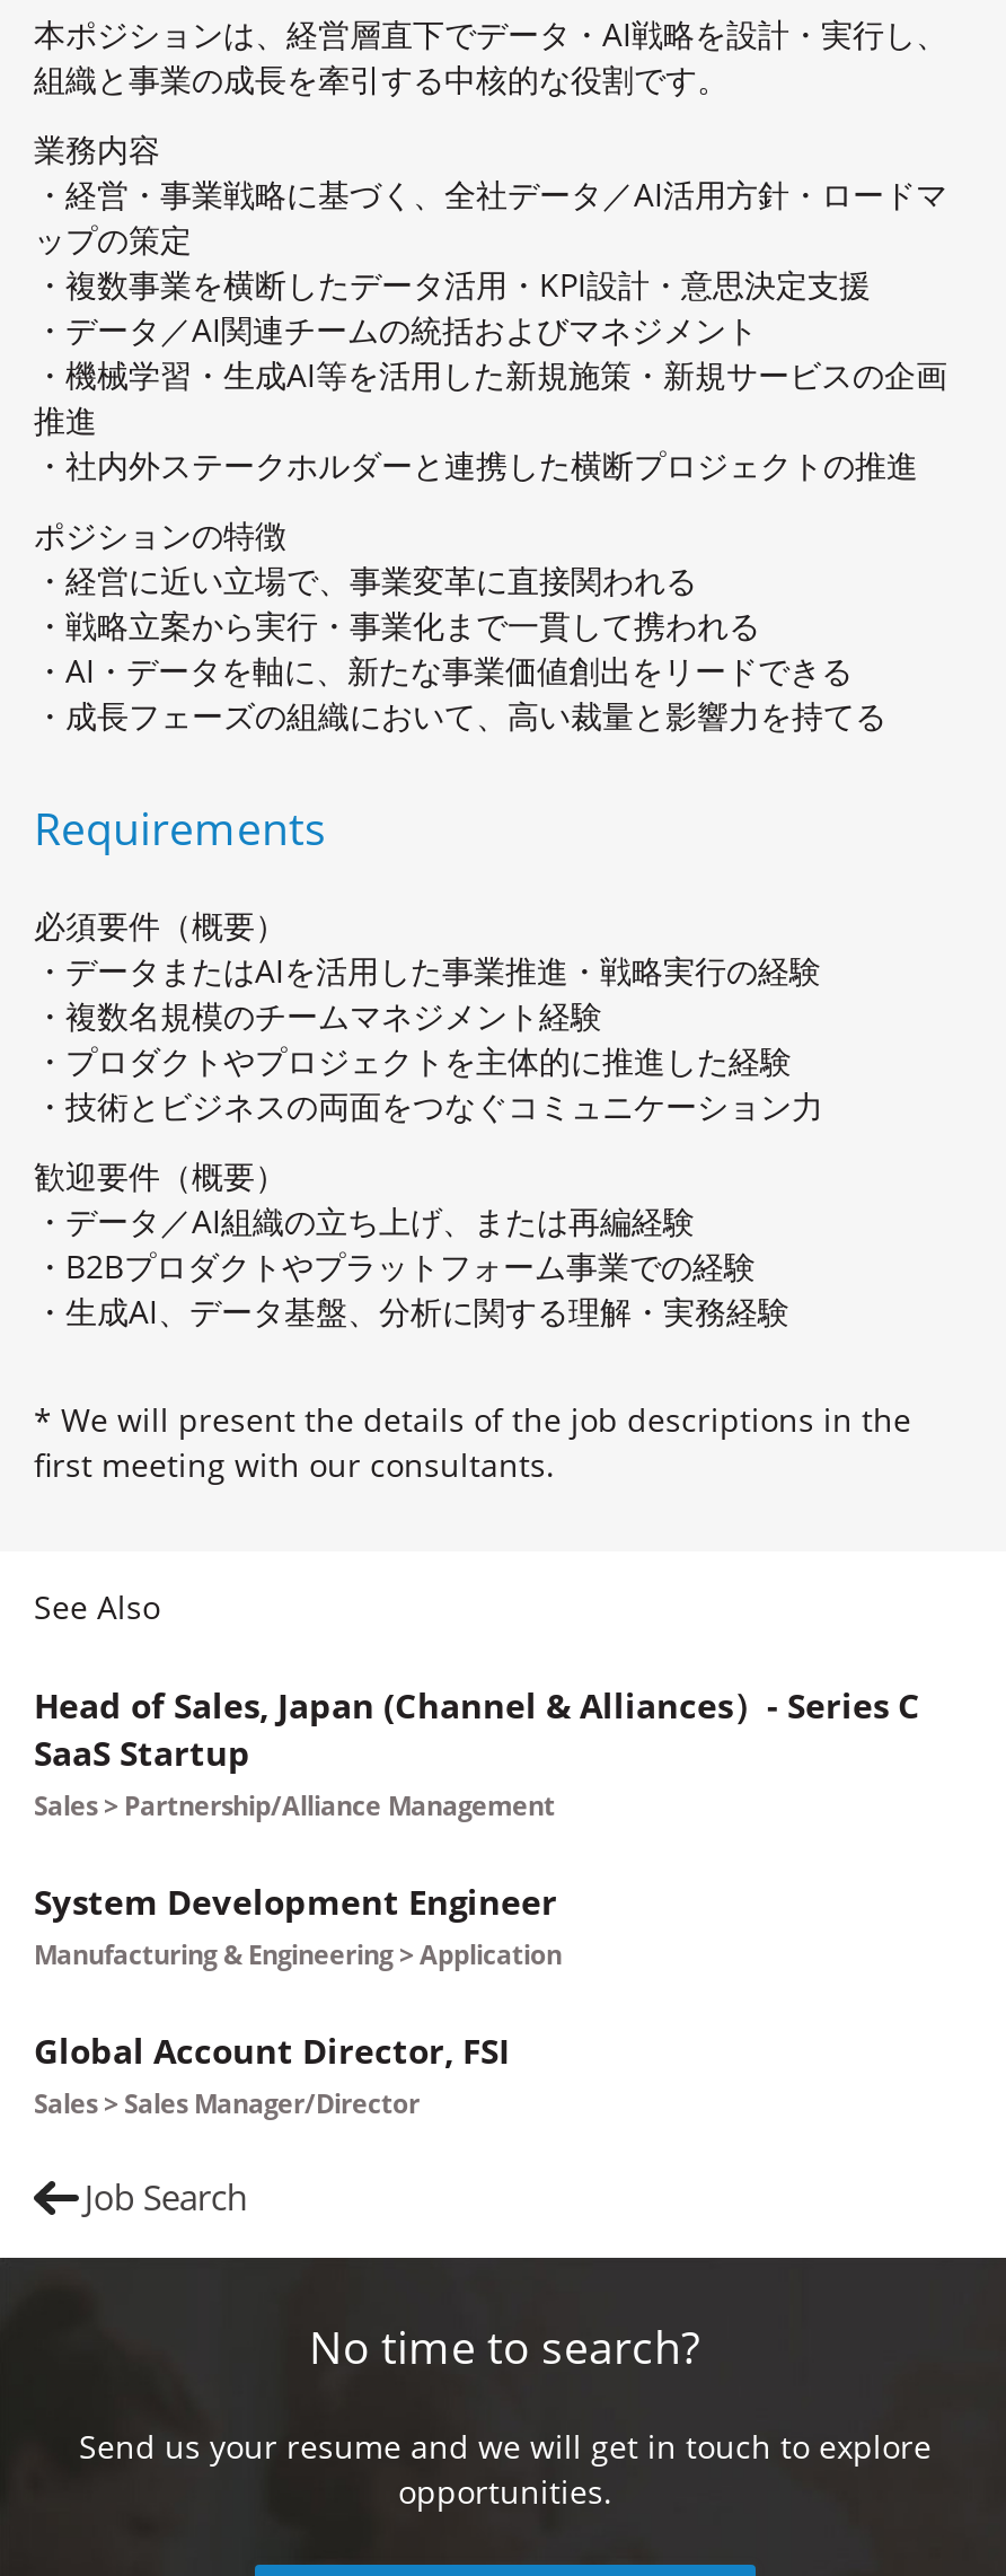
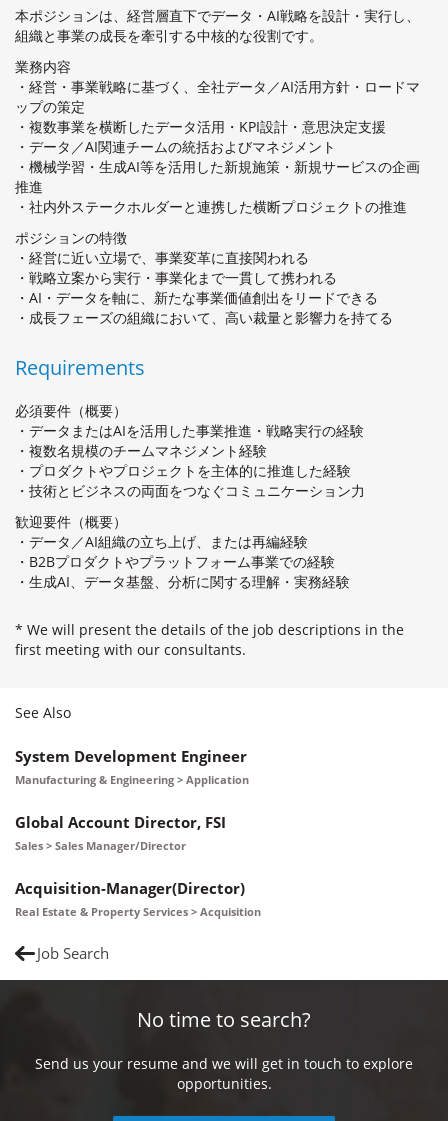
[34,1681,920,1823] Head of Sales, Japan (Channel & Alliances）- Series C | SaaS Startup | Sales > Partnership/Alliance Management -> none
moved [34,1878,562,2120] -> [15,746,249,853]: System Development Engineer | Manufacturing & Engineering > Application | Global Account Director, FSI | Sales > Sales Manager/Director
none -> [15,877,261,919] Acquisition-Manager(Director) | Real Estate & Property Services > Acquisition

